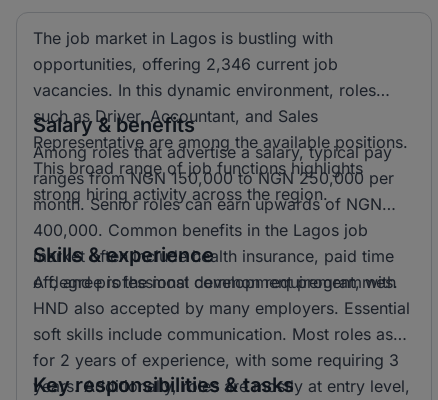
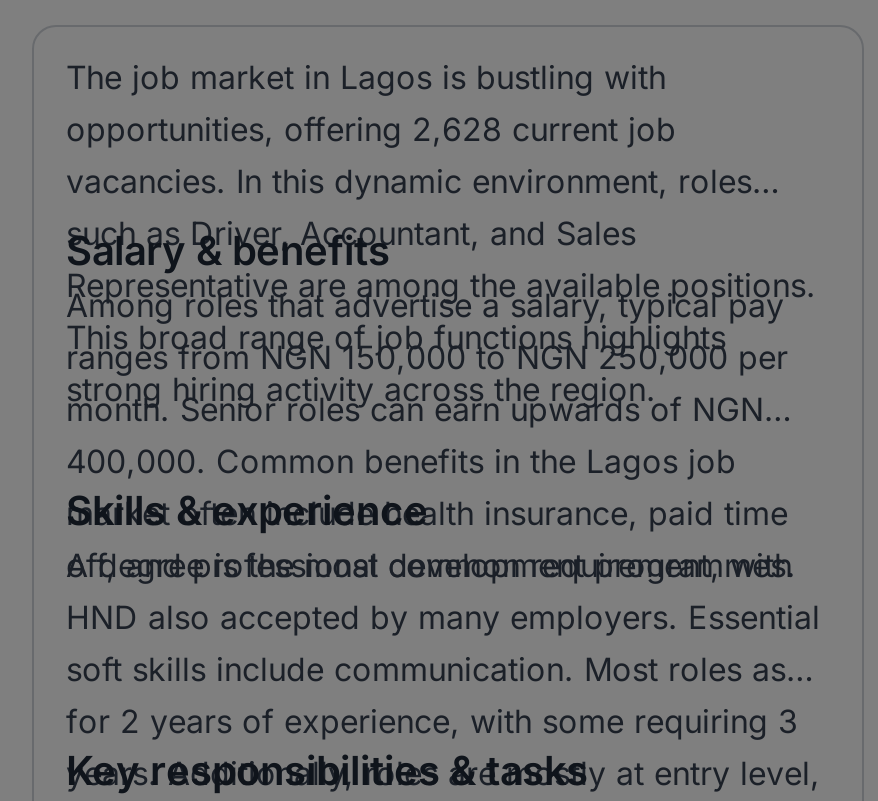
[33,54,338,74] opportunities, offering 2,346 current job -> [66,109,676,149] opportunities, offering 2,628 current job

